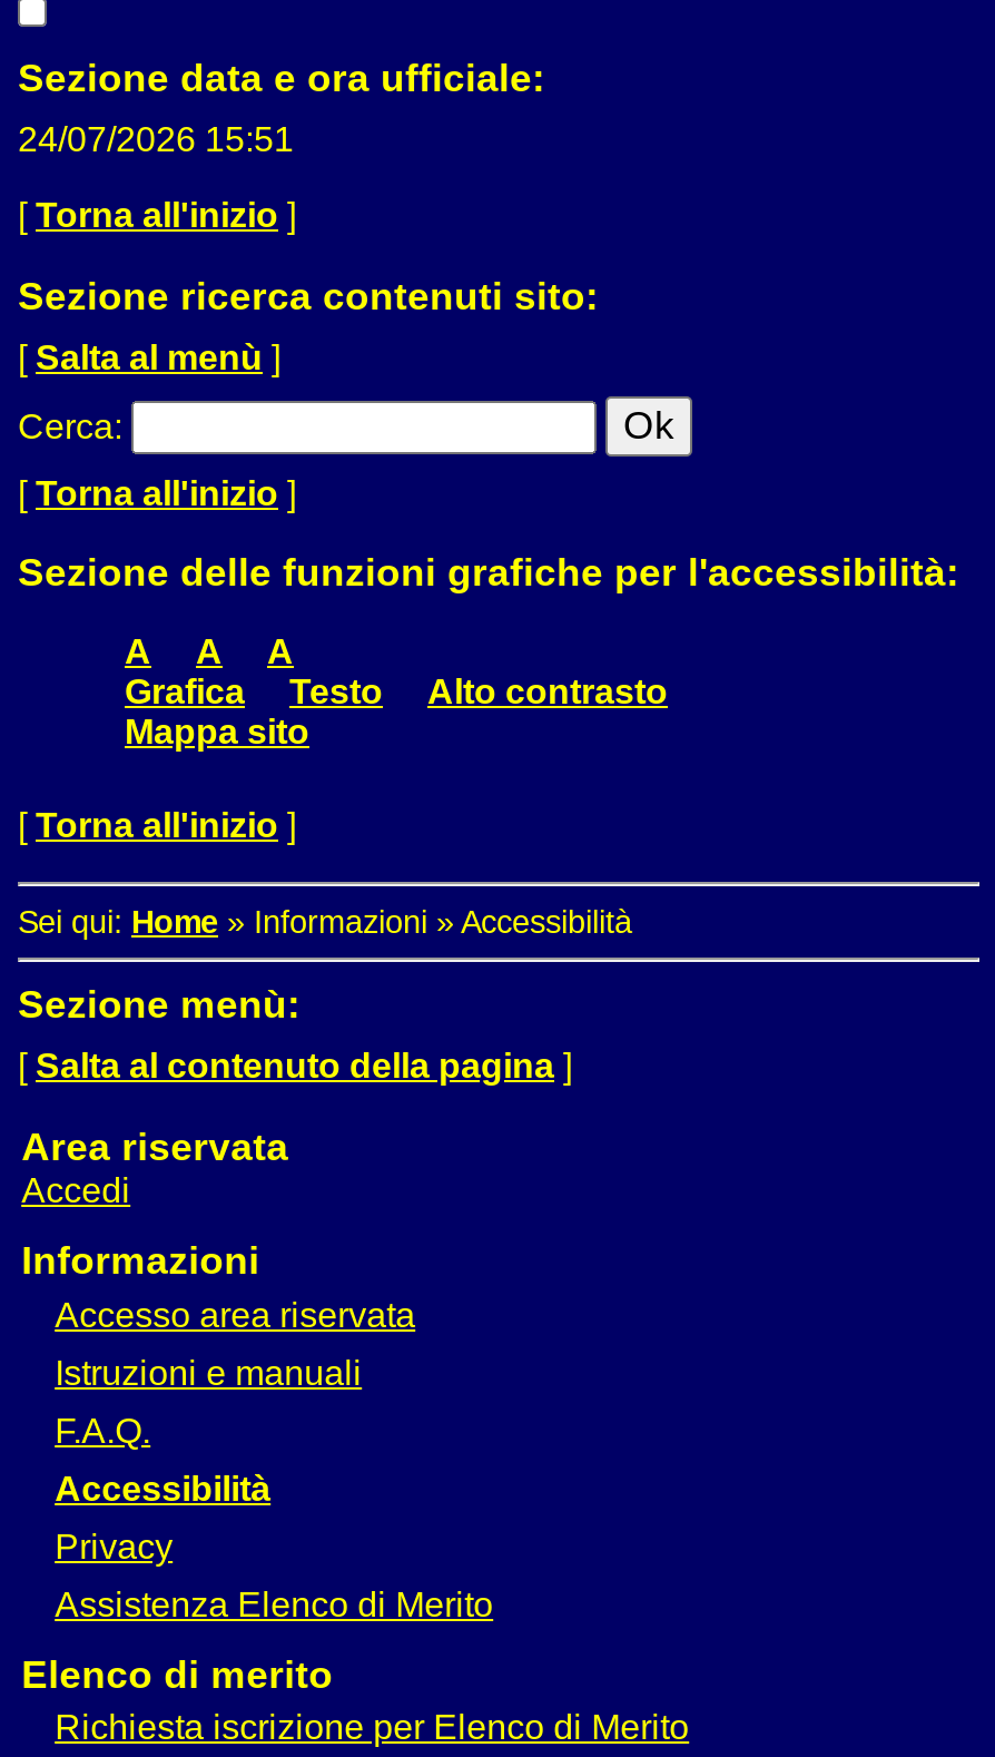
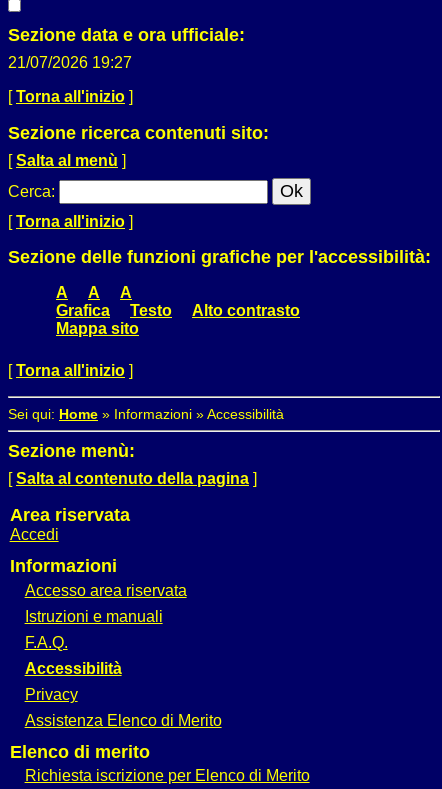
[18,120,294,158] 24/07/2026 15:51 -> [8,54,132,71] 21/07/2026 19:27

